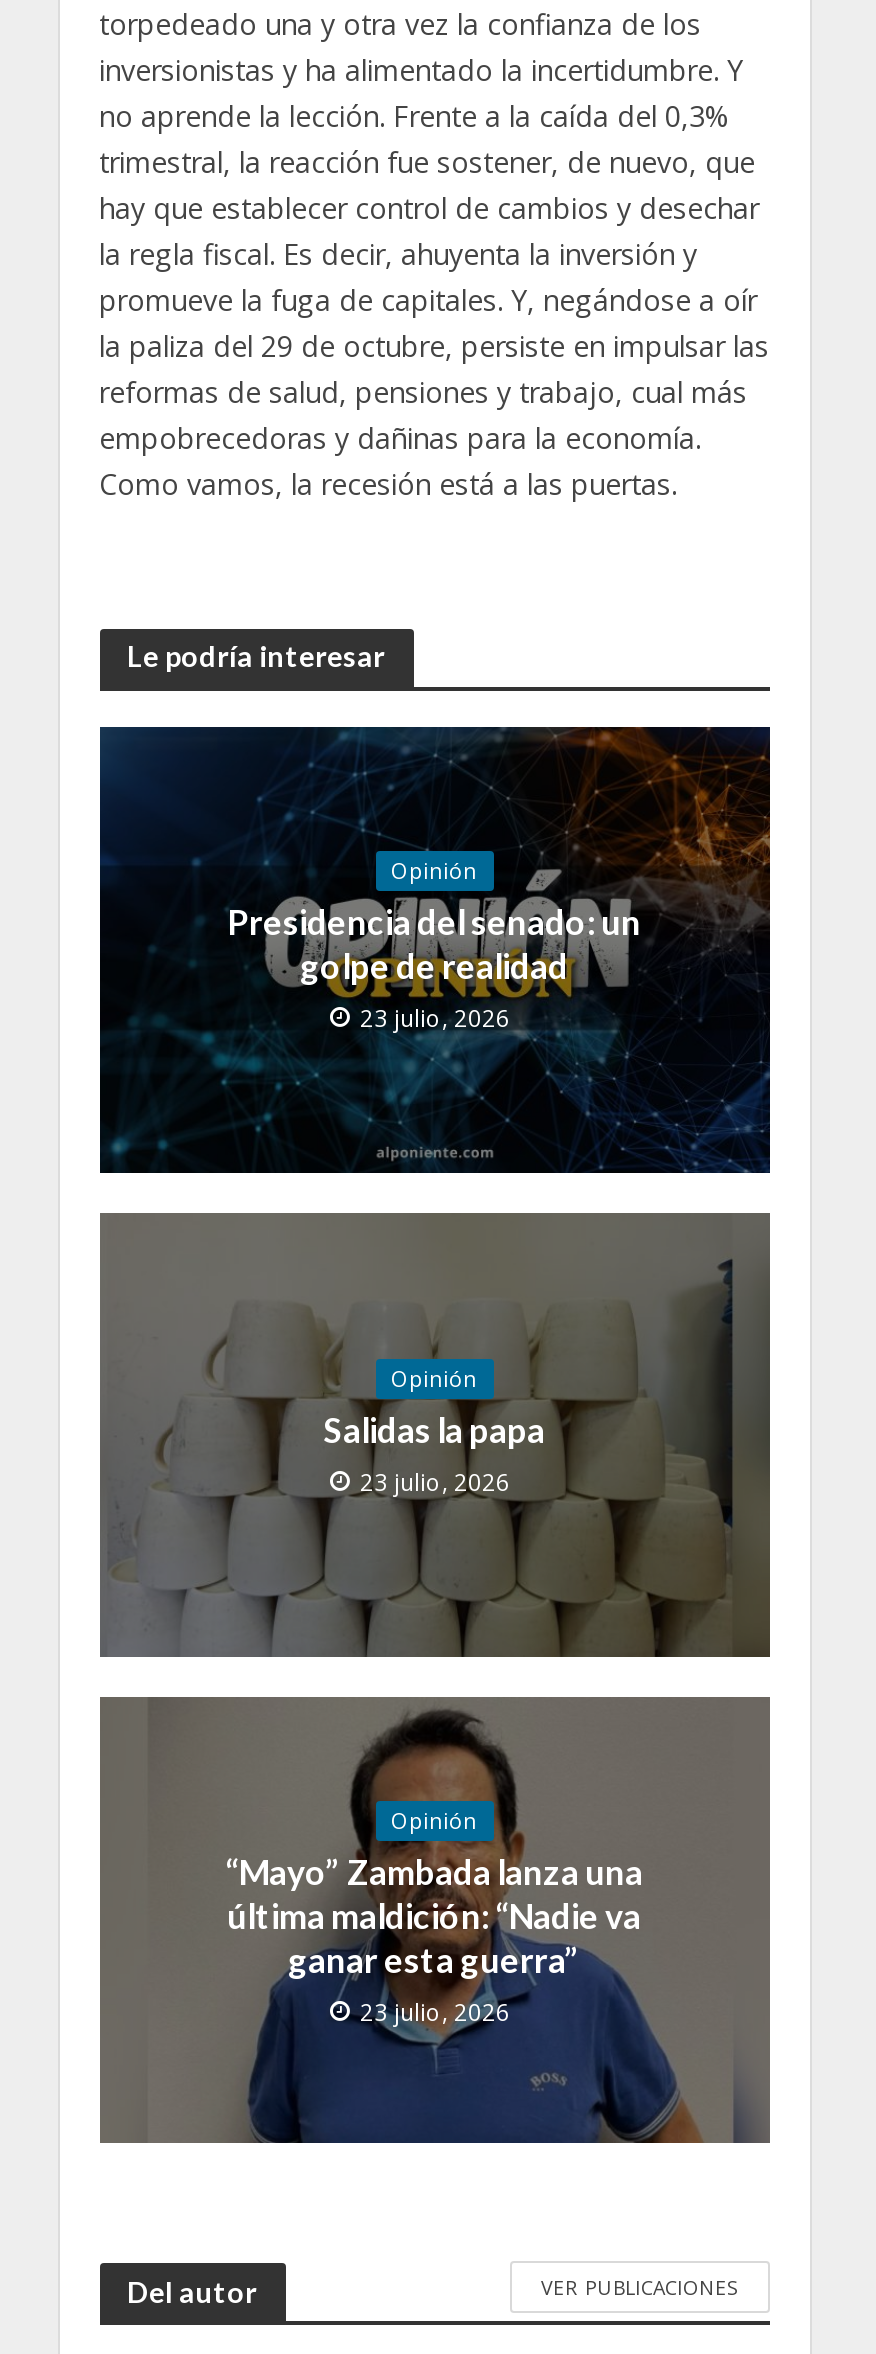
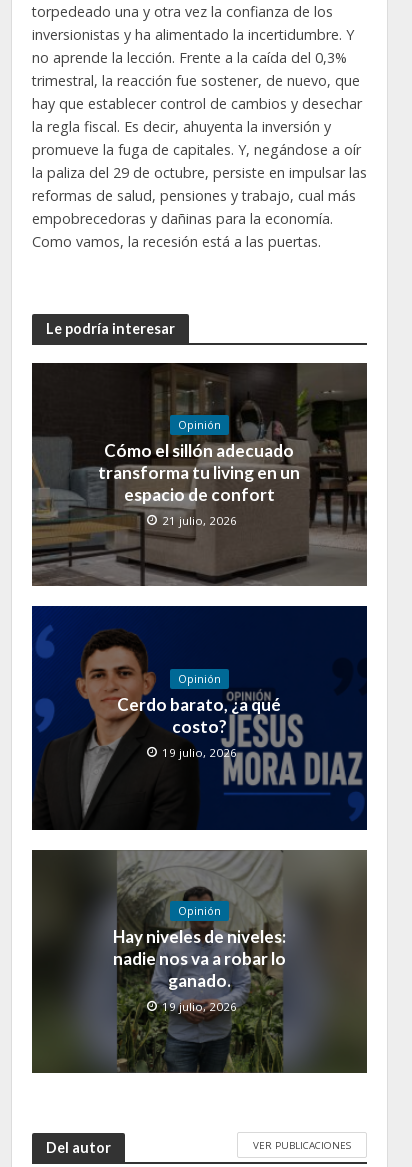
[100,724,772,1192] [image] | Presidencia del senado: un | golpe de realidad | 23 julio, 2026 -> [31,362,368,587] [image] | Cómo el sillón adecuado | transforma tu living en un | espacio de confort | 21 julio, 2026
[98,1210,772,1660] [image] | Salidas la papa | 23 julio, 2026 -> [31,596,367,831] [image] | Cerdo barato, ¿a qué | costo? | 19 julio, 2026
[100,1696,770,2144] [image] | “Mayo” Zambada lanza una | última maldición: “Nadie va | ganar esta guerra” | 23 julio, 2026 -> [33,851,366,1074] [image] | Hay niveles de niveles: | nadie nos va a robar lo | ganado. | 19 julio, 2026

